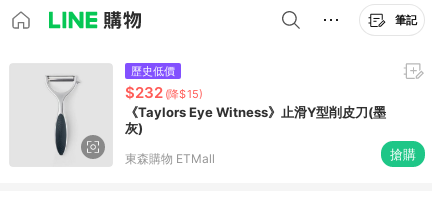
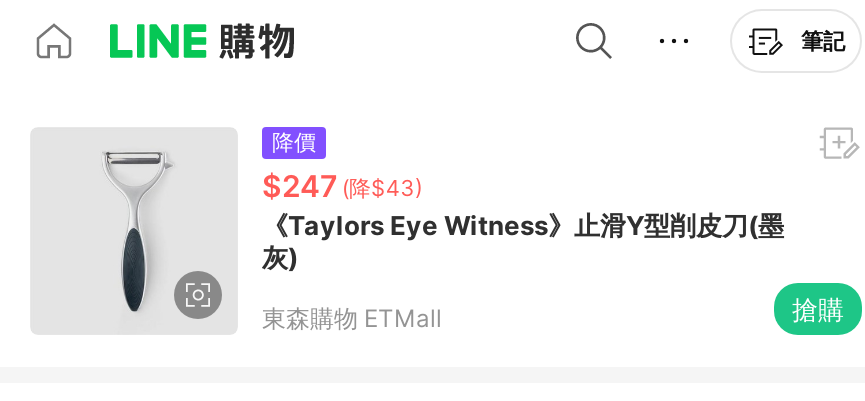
[125,64,202,102] 歷史低價 | $232 (降$15) -> [262,128,422,205] 降價 | $247 (降$43)

